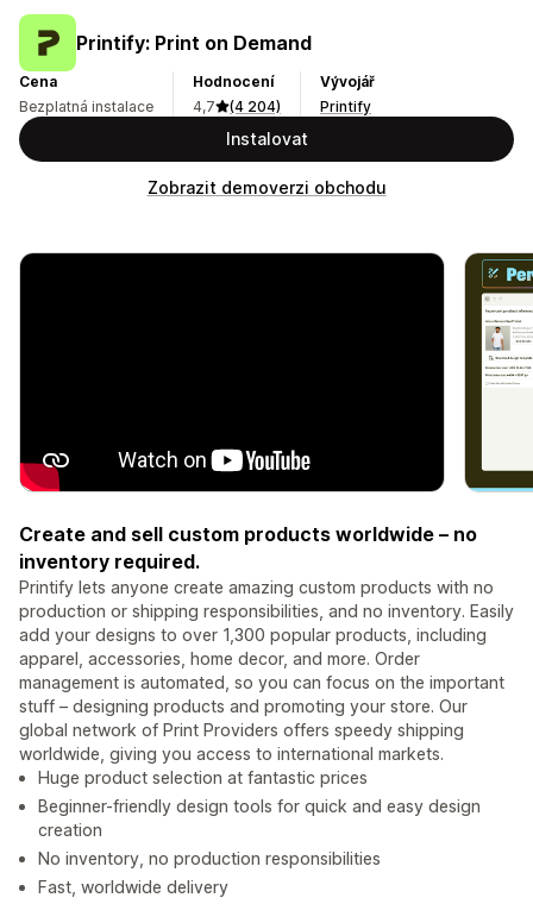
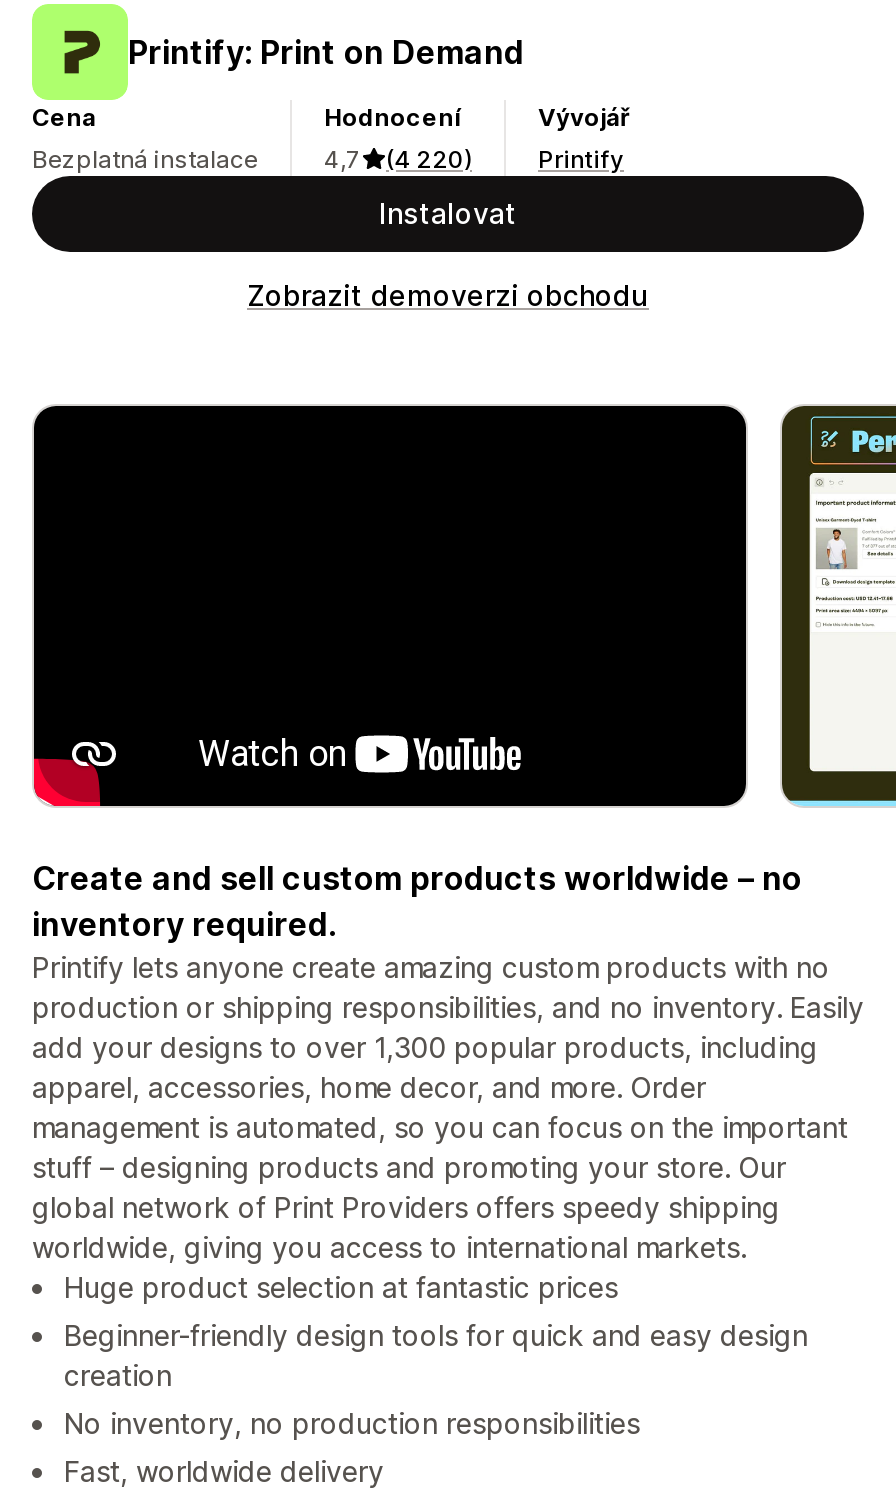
[193,98,281,115] 4,7 (4 204) -> [324,144,472,174] 4,7 (4 220)

